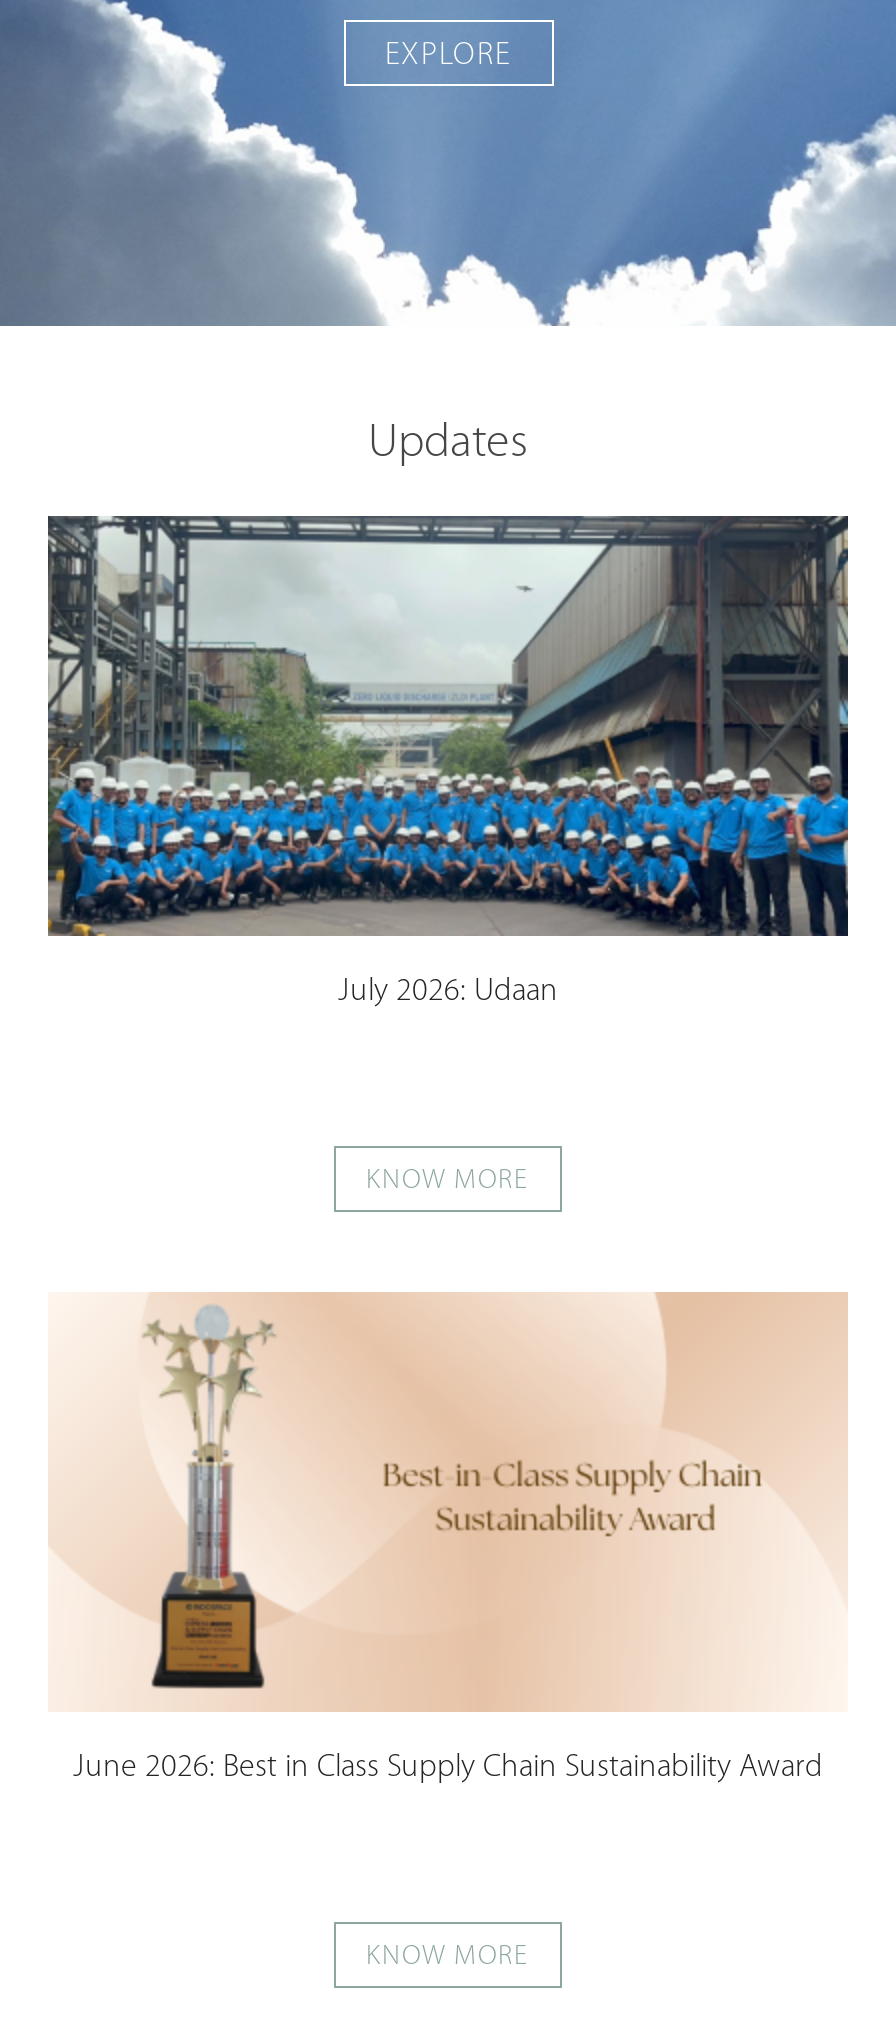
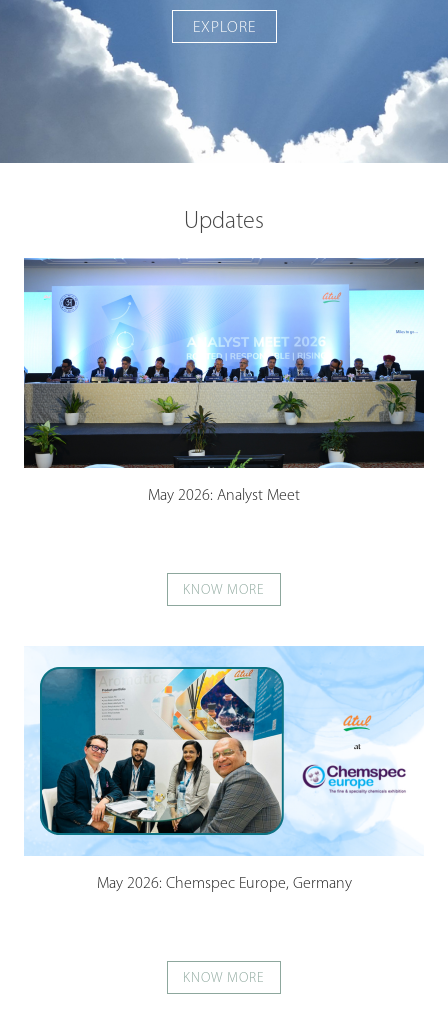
[46,514,850,1007] [image] | July 2026: Udaan -> [23,257,425,504] [image] | May 2026: Analyst Meet
[48,1292,848,1783] [image] | June 2026: Best in Class Supply Chain Sustainability Award -> [24,646,424,892] [image] | May 2026: Chemspec Europe, Germany

